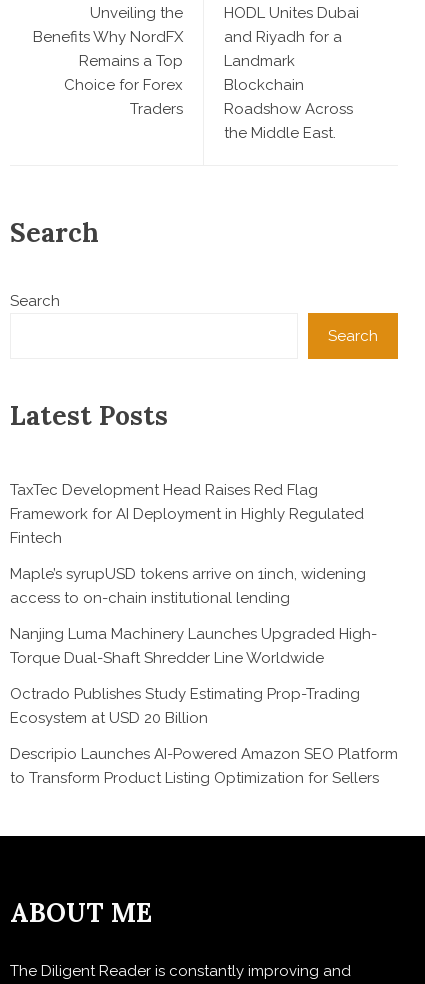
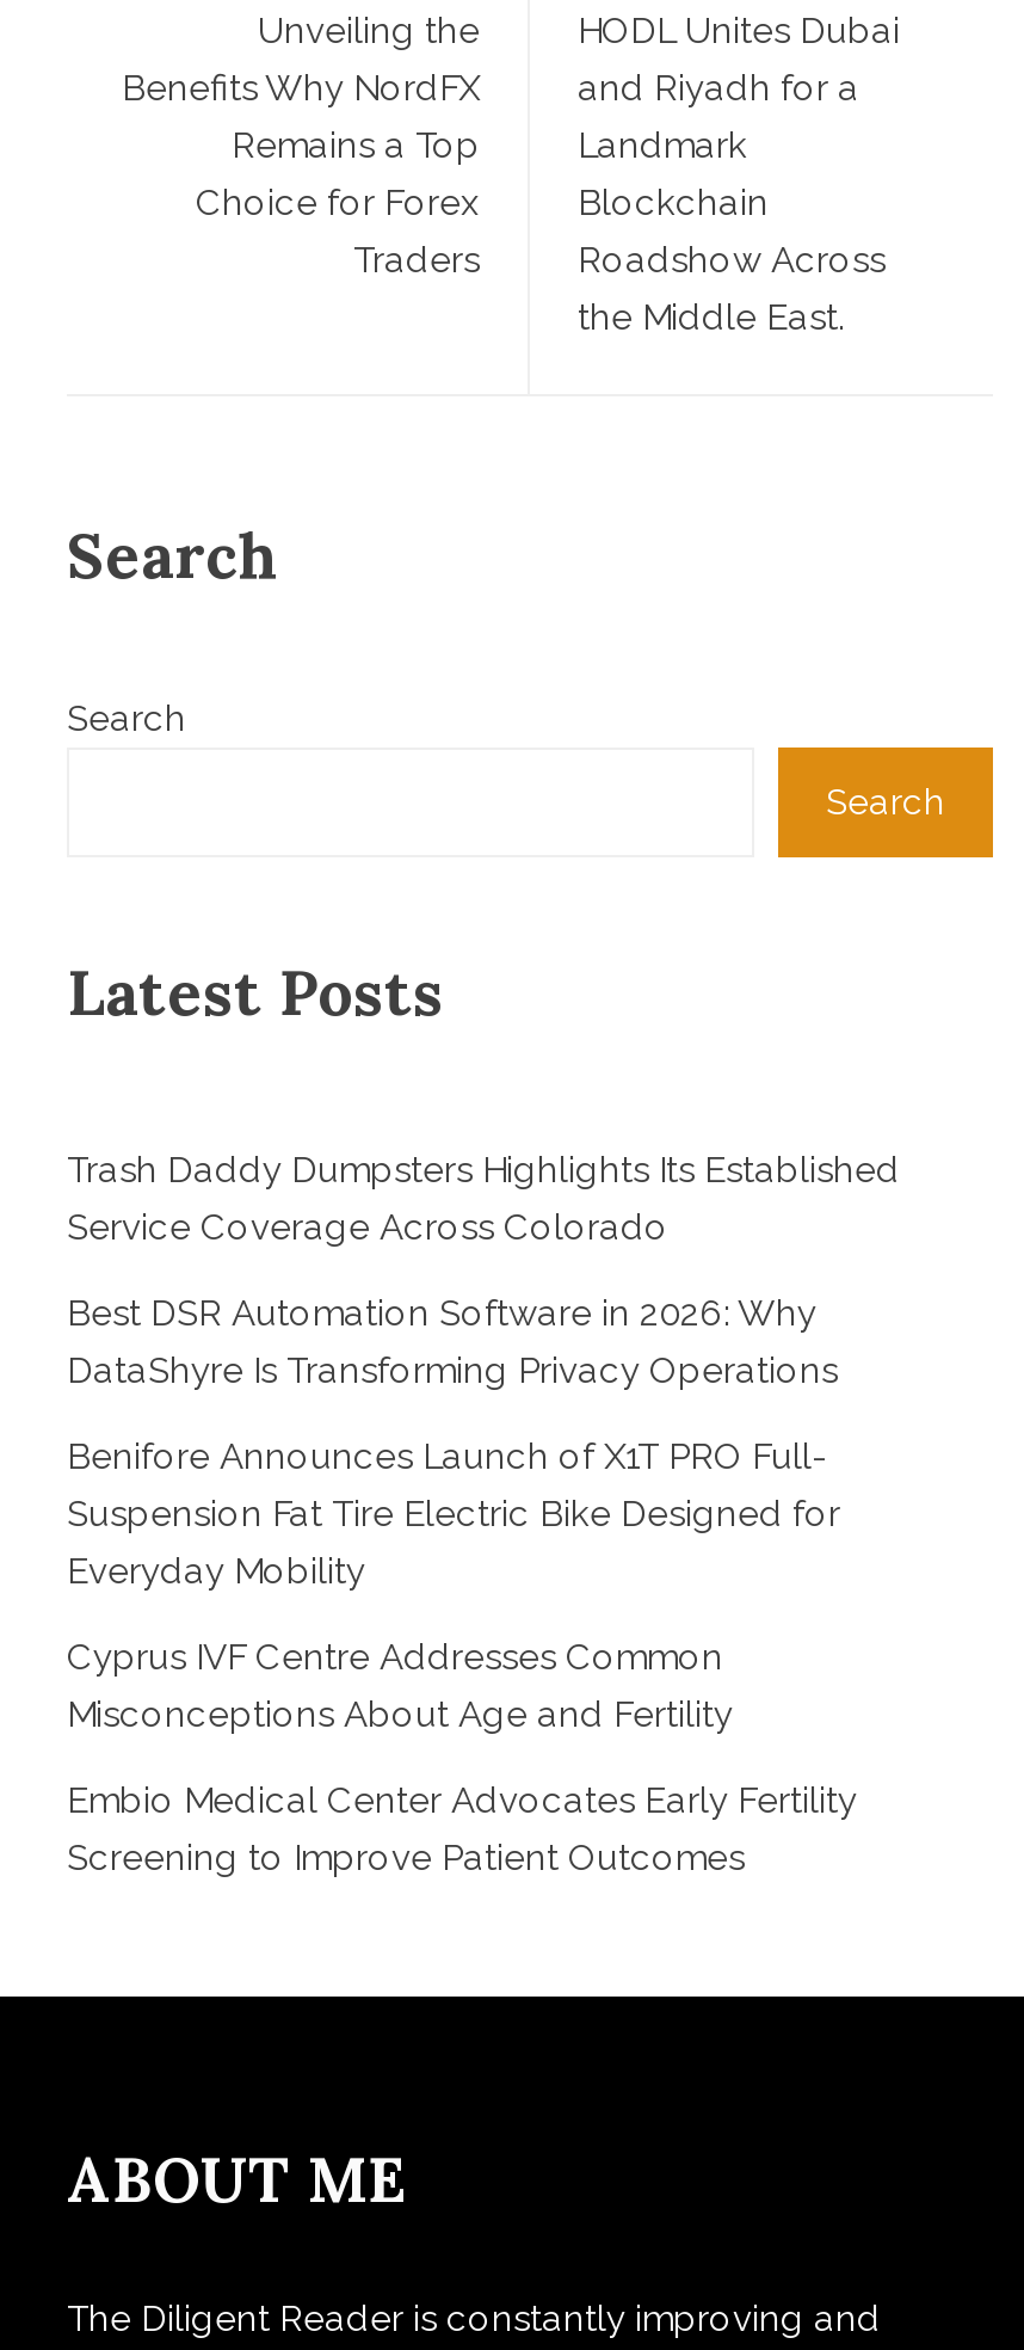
[10,481,364,547] TaxTec Development Head Raises Red Flag | Framework for AI Deployment in Highly Regulated | Fintech -> [67,1148,900,1248] Trash Daddy Dumpsters Highlights Its Established | Service Coverage Across Colorado
[10,565,366,607] Maple’s syrupUSD tokens arrive on 1inch, widening | access to on-chain institutional lending -> [67,1291,838,1392] Best DSR Automation Software in 2026: Why | DataShyre Is Transforming Privacy Operations
[10,625,377,667] Nanjing Luma Machinery Launches Upgraded High- | Torque Dual-Shaft Shredder Line Worldwide -> [67,1435,840,1592] Benifore Announces Launch of X1T PRO Full- | Suspension Fat Tire Electric Bike Designed for | Everyday Mobility
[10,685,360,727] Octrado Publishes Study Estimating Prop-Trading | Ecosystem at USD 20 Billion -> [67,1635,733,1736] Cyprus IVF Centre Addresses Common | Misconceptions About Age and Fertility
[10,745,398,787] Descripio Launches AI-Powered Amazon SEO Platform | to Transform Product Listing Optimization for Sellers -> [67,1779,857,1879] Embio Medical Center Advocates Early Fertility | Screening to Improve Patient Outcomes

